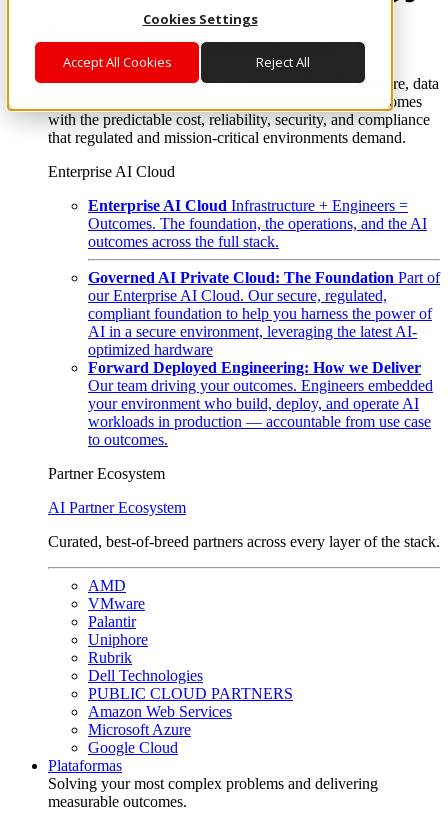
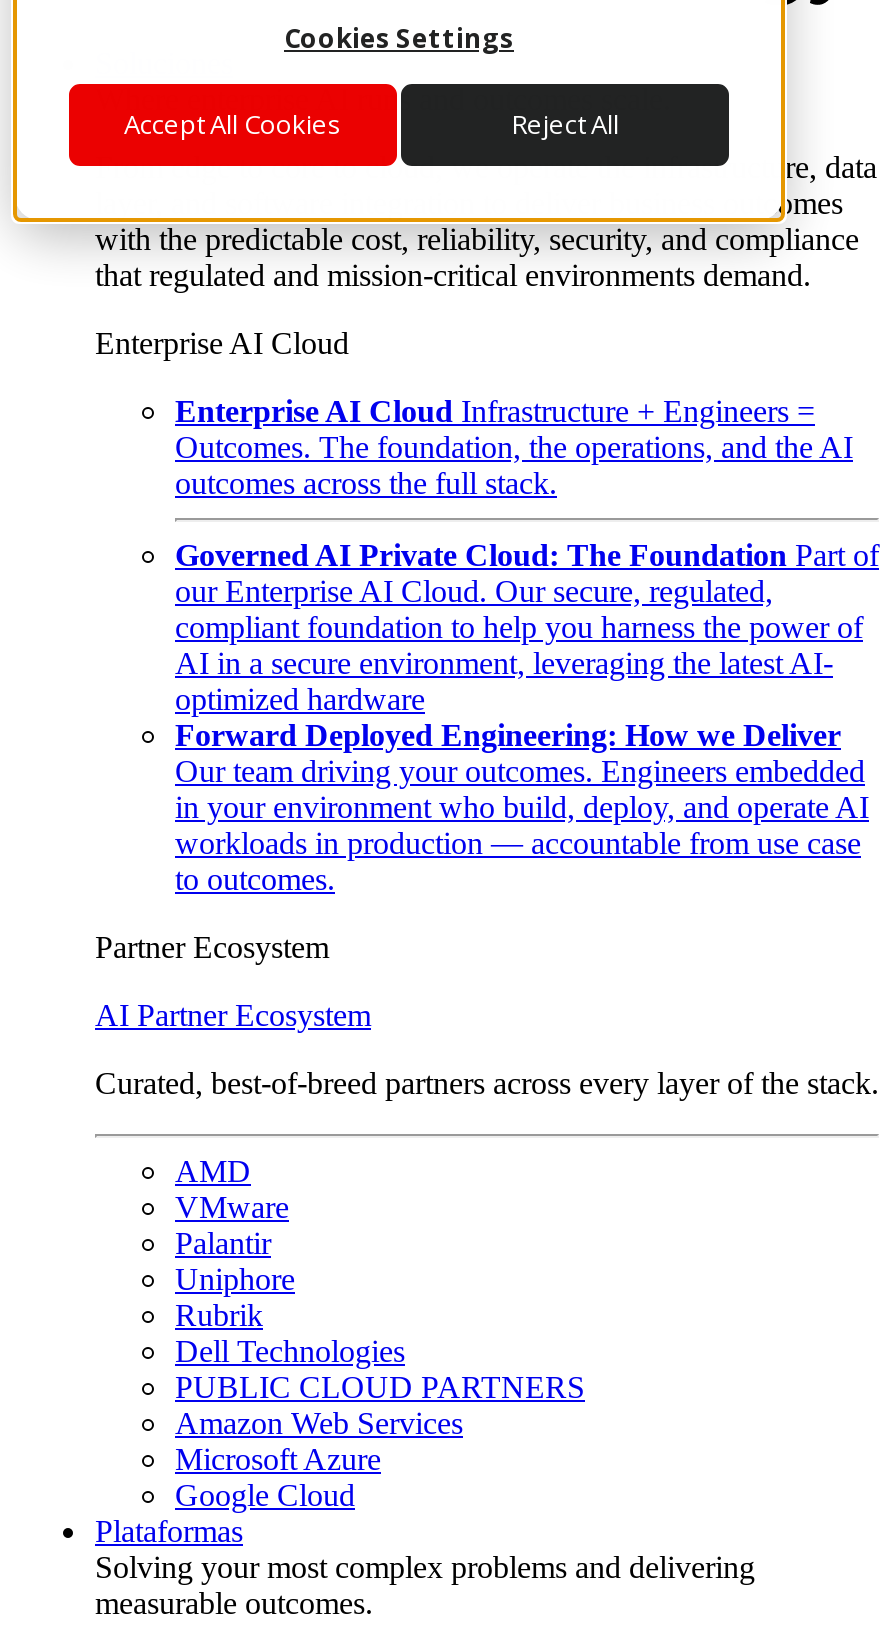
[88,395,419,412] your environment who build, deploy, and operate AI -> [175,790,869,824] in your environment who build, deploy, and operate AI

